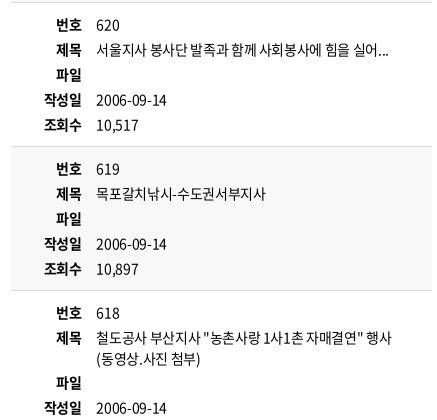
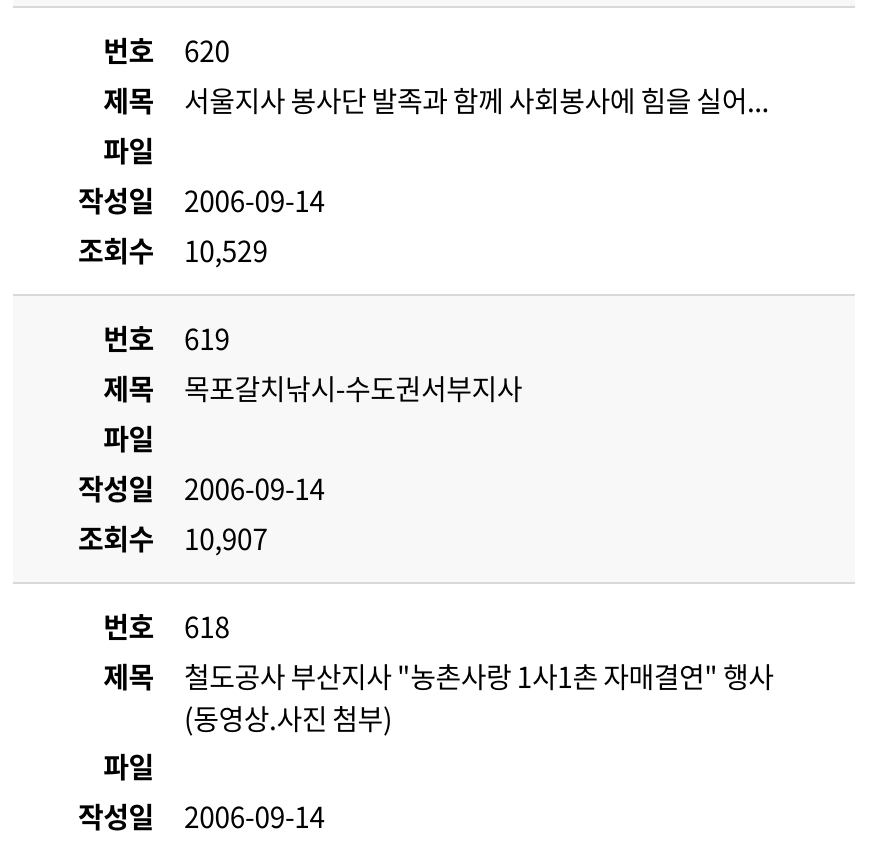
[43,114,138,134] 조회수 10,517 -> [78,230,268,270] 조회수 10,529
[43,258,138,278] 조회수 10,897 -> [78,518,268,558] 조회수 10,907

